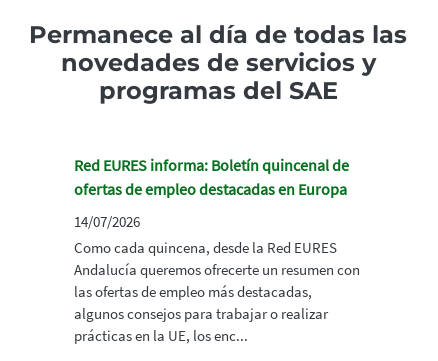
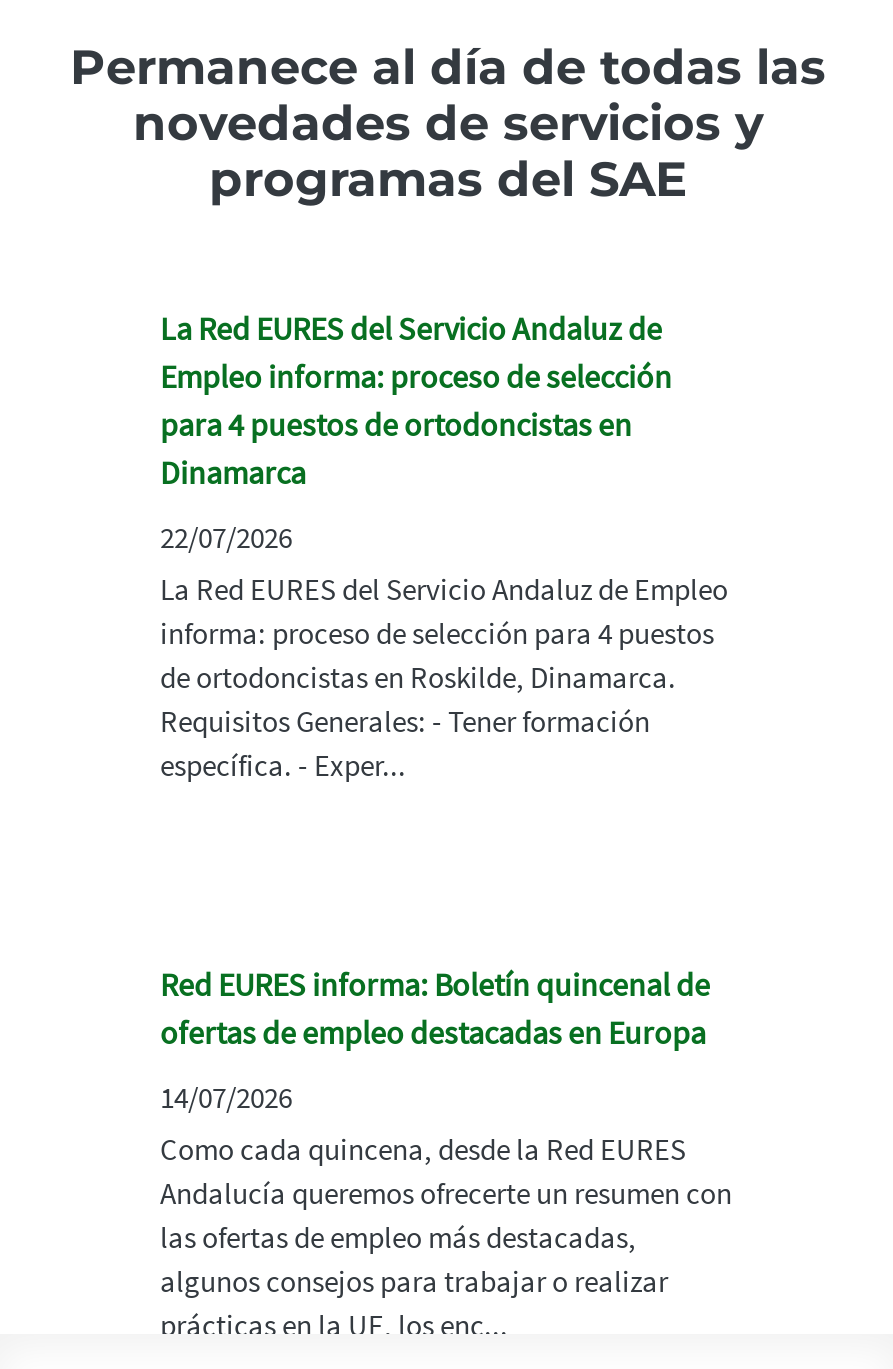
none -> [160,308,728,784] La Red EURES del Servicio Andaluz de | Empleo informa: proceso de selección | para 4 puestos de ortodoncistas en | Dinamarca | 22/07/2026 | La Red EURES del Servicio Andaluz de Empleo | informa: proceso de selección para 4 puestos | de ortodoncistas en Roskilde, Dinamarca. | Requisitos Generales: - Tener formación | específica. - Exper...

